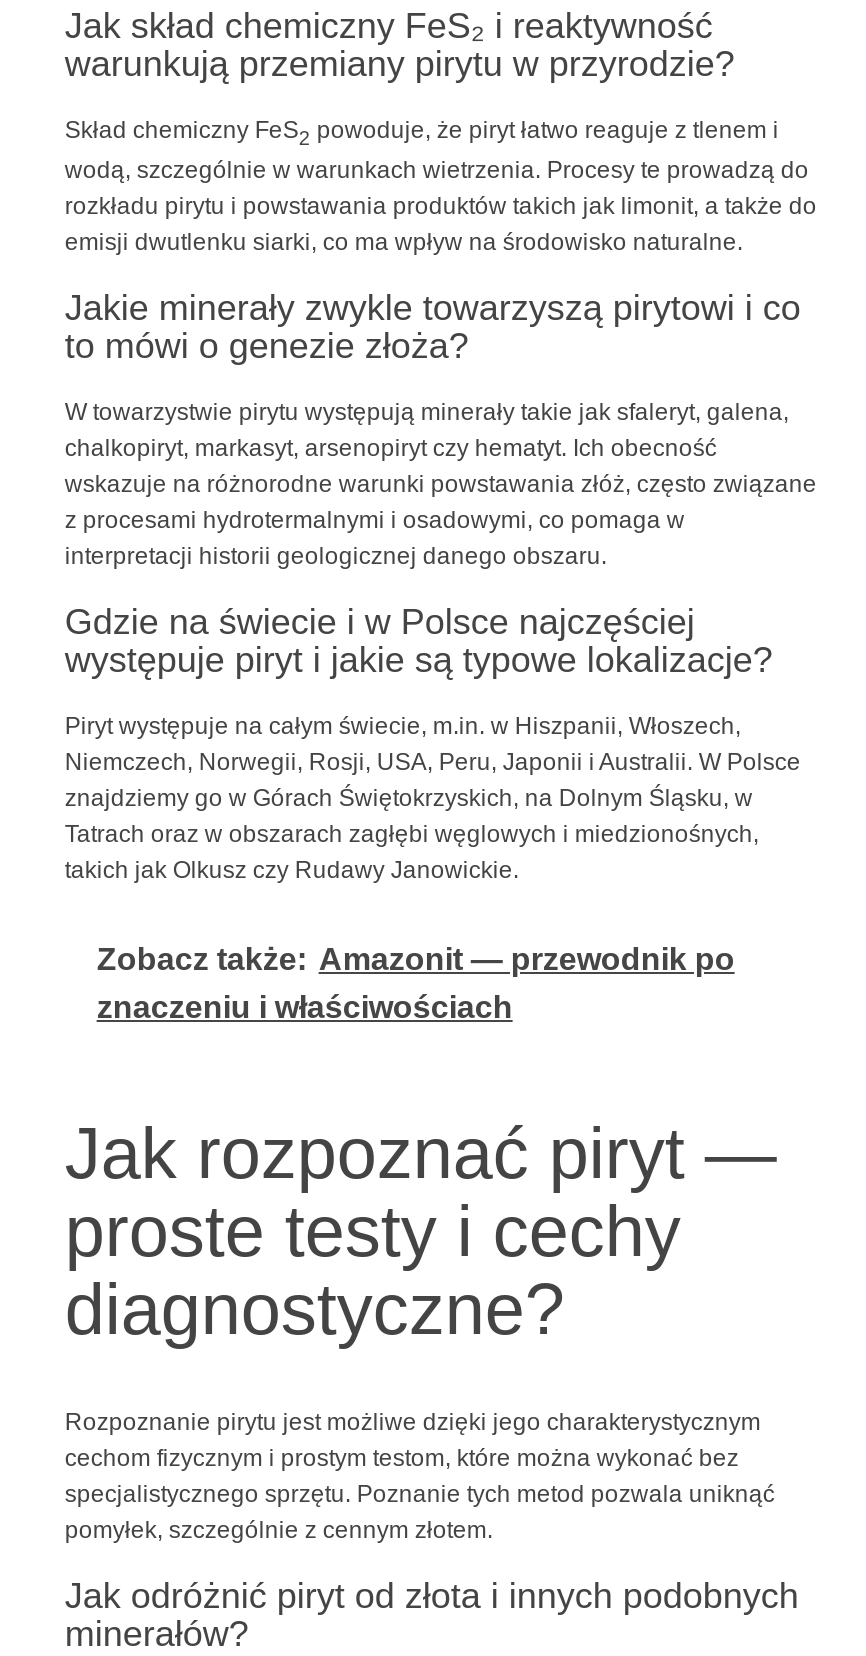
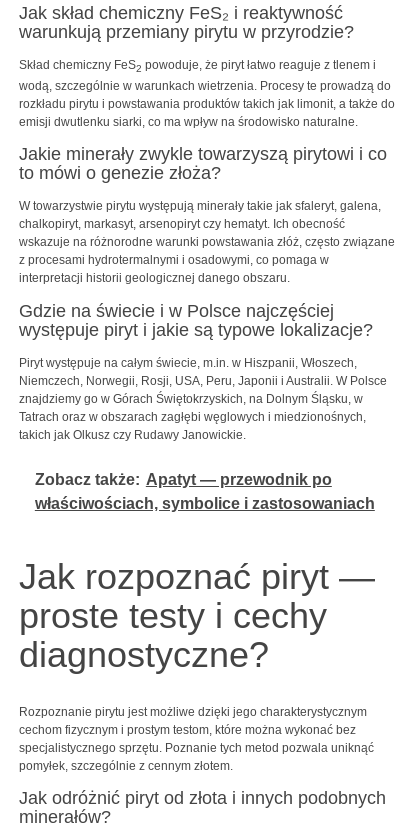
[97,942,735,1024] Zobacz także: Amazonit — przewodnik po | znaczeniu i właściwościach -> [35,471,375,512] Zobacz także: Apatyt — przewodnik po | właściwościach, symbolice i zastosowaniach

